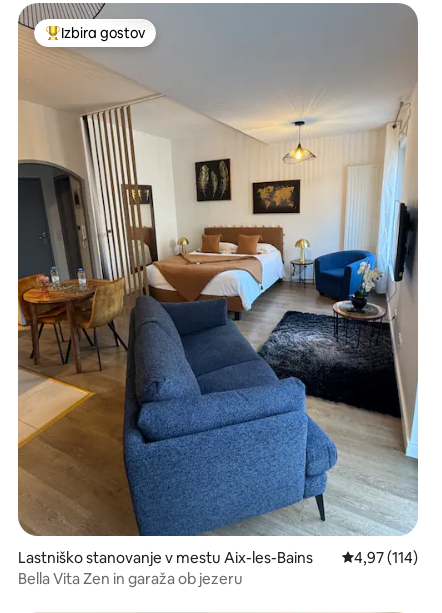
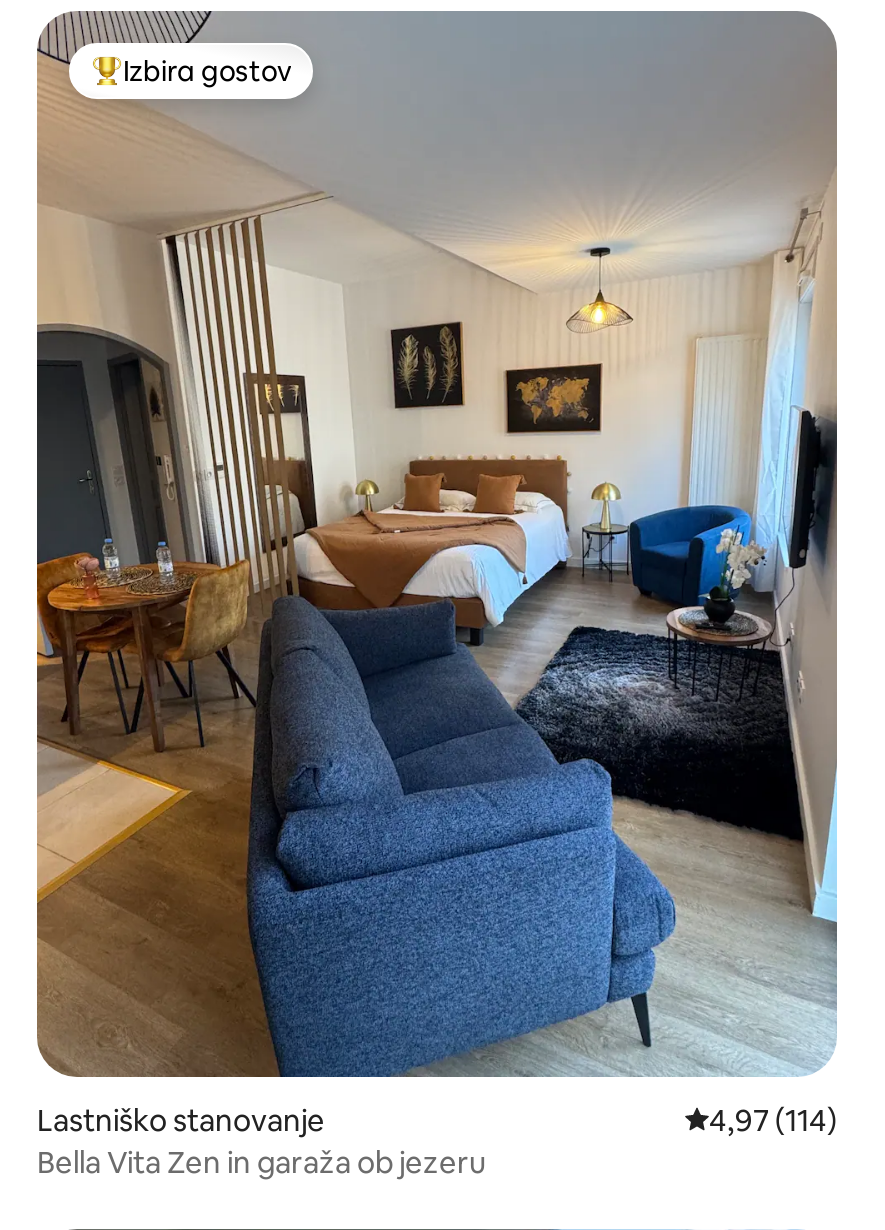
[18,548,313,567] Lastniško stanovanje v mestu Aix-les-Bains -> [37,1100,325,1138] Lastniško stanovanje

